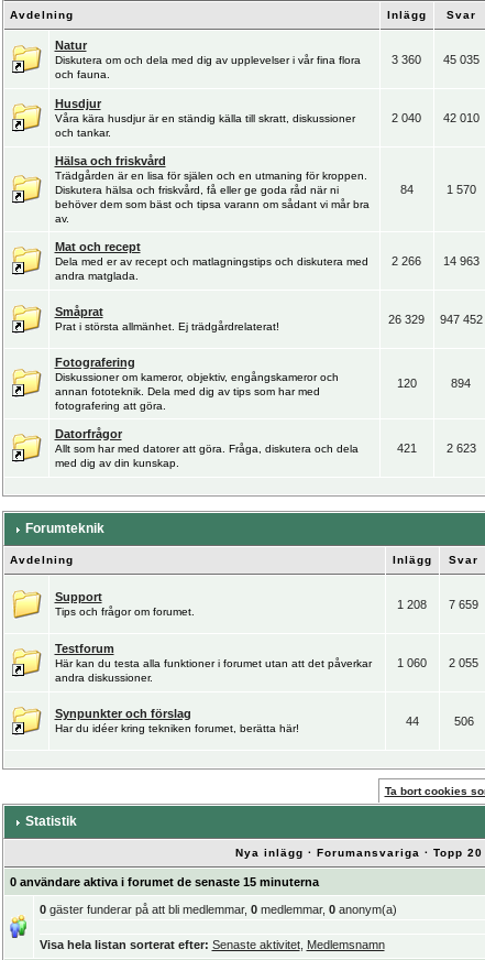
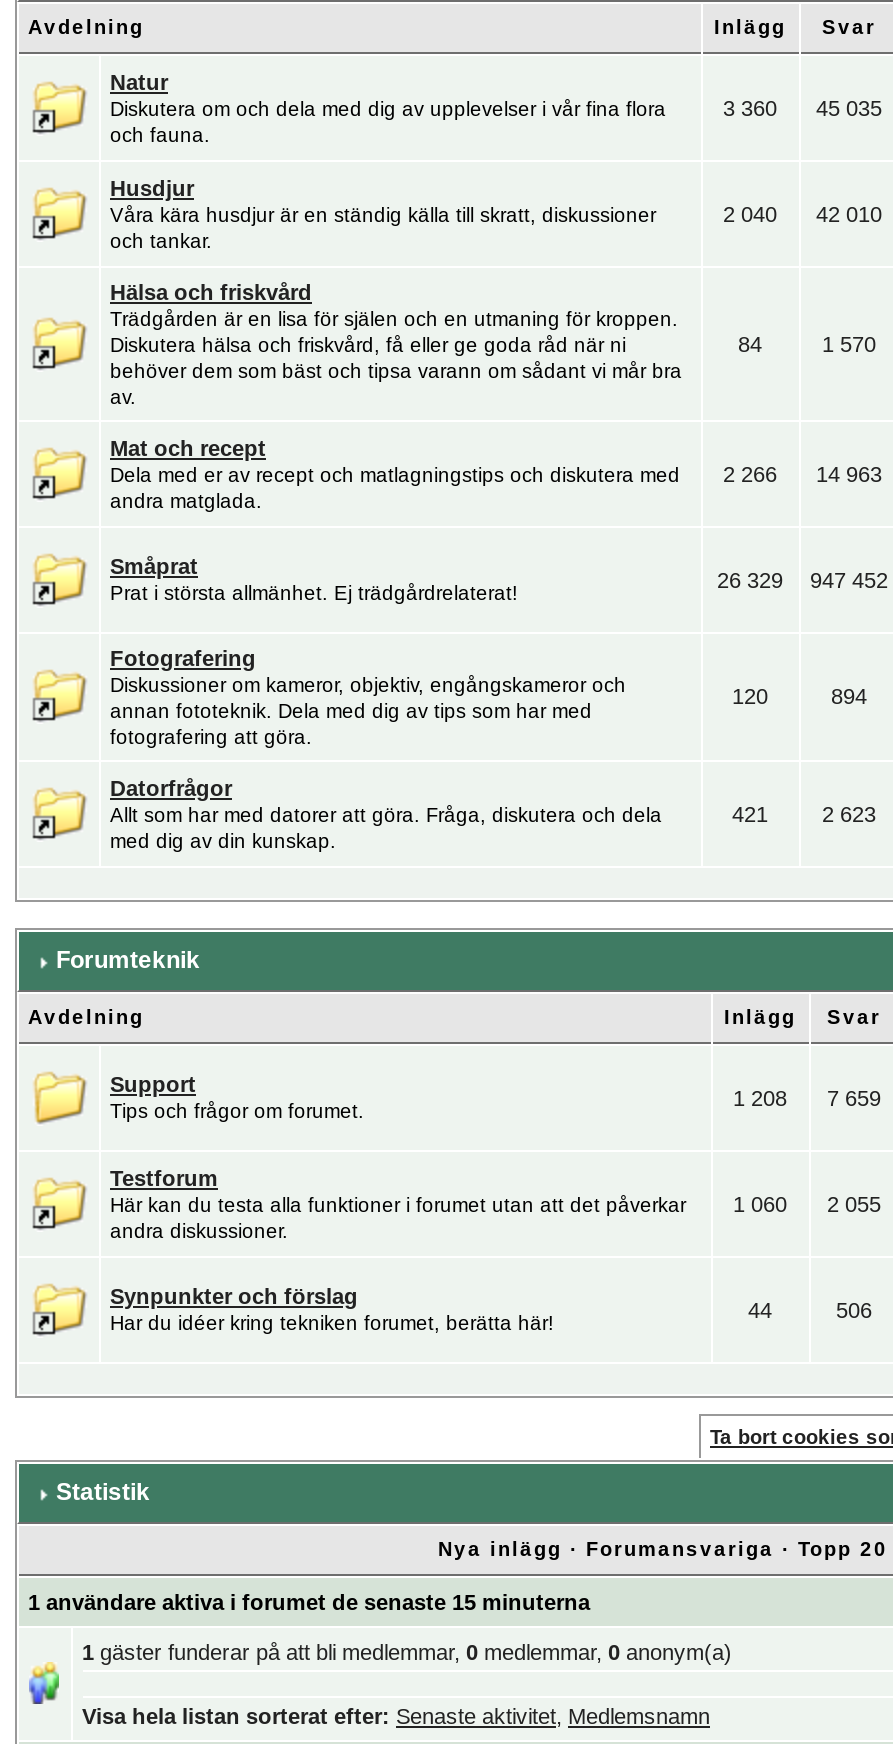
[9,875,318,888] 0 användare aktiva i forumet de senaste 15 minuterna -> [28,1590,590,1614] 1 användare aktiva i forumet de senaste 15 minuterna
[39,903,396,916] 0 gäster funderar på att bli medlemmar, 0 medlemmar, 0 anonym(a) -> [82,1640,732,1664] 1 gäster funderar på att bli medlemmar, 0 medlemmar, 0 anonym(a)

